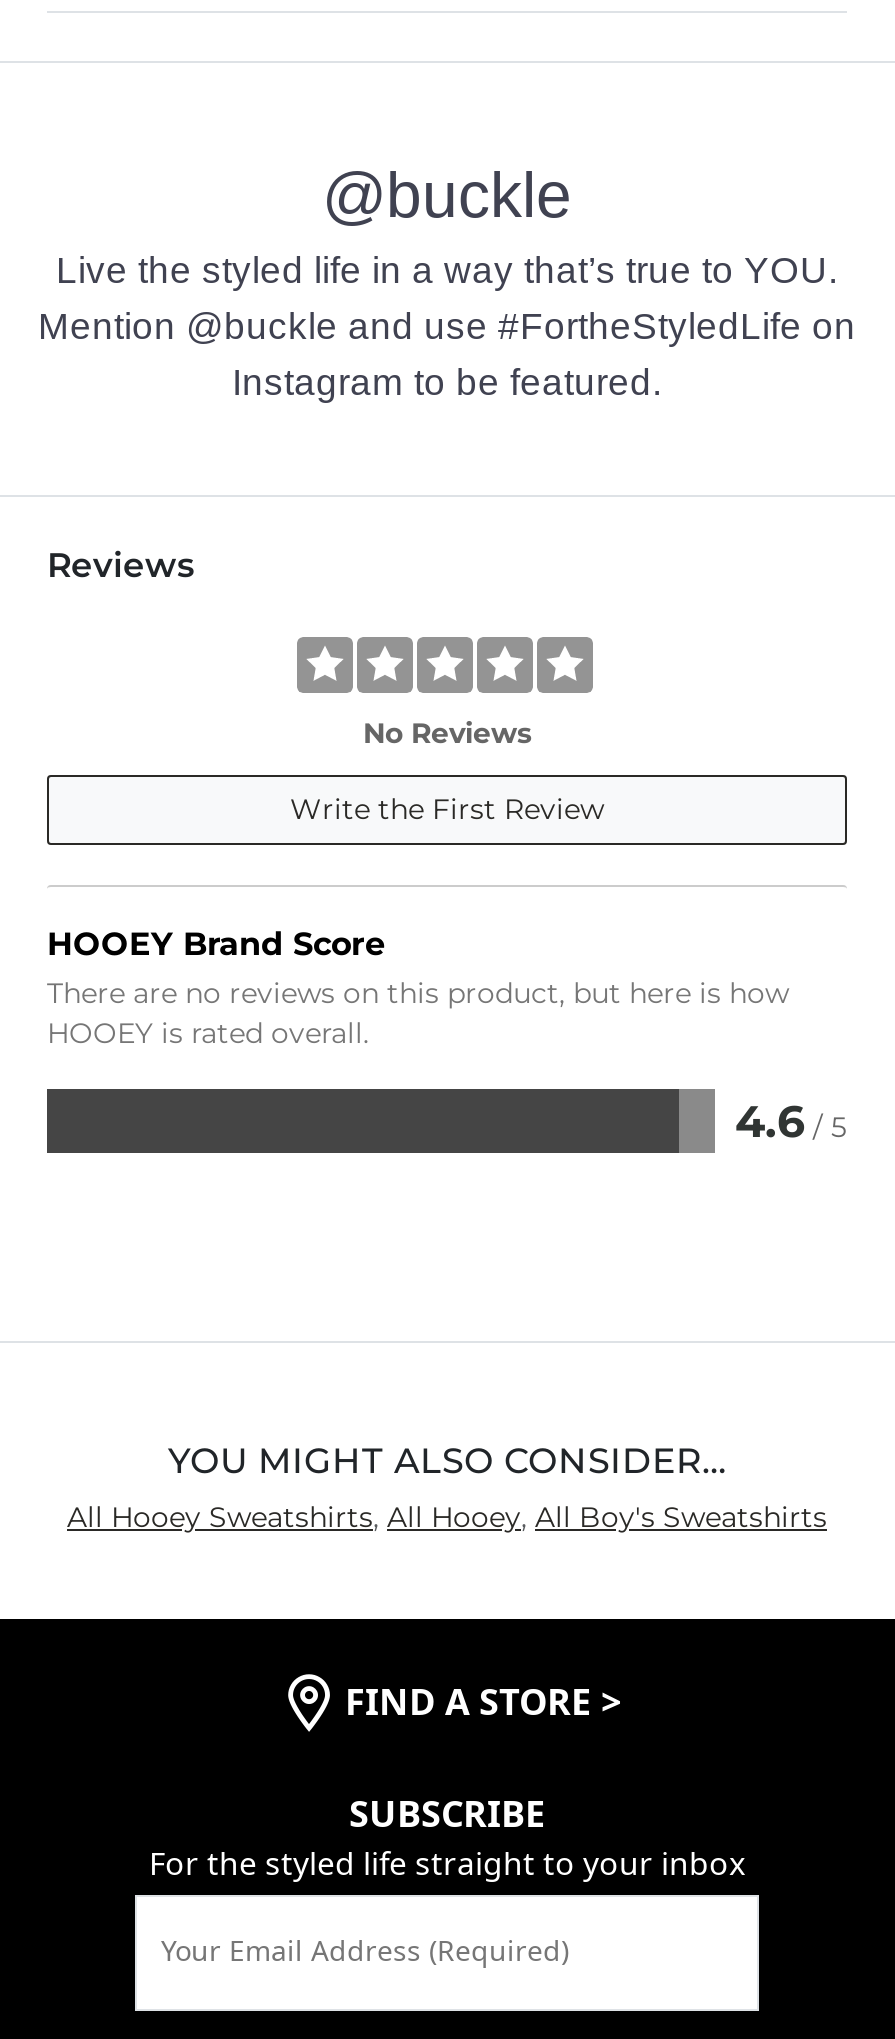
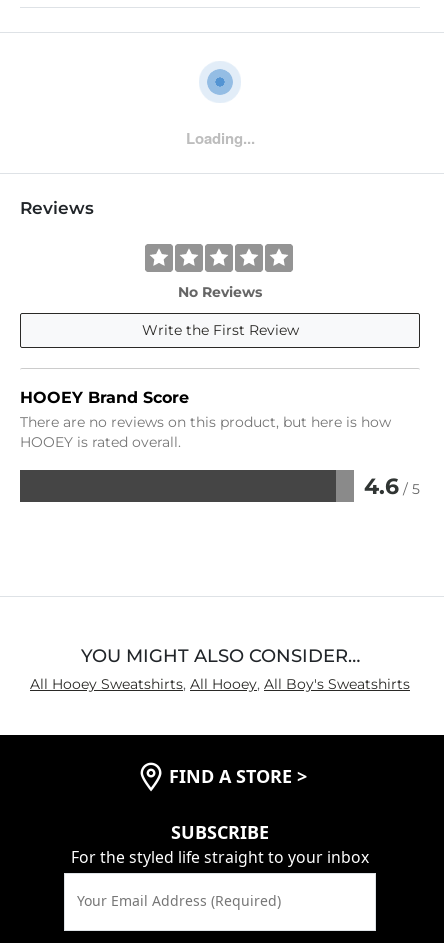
[38,159,856,403] @buckle | Live the styled life in a way that’s true to YOU. | Mention @buckle and use #FortheStyledLife on | Instagram to be featured. -> [185,127,254,149] Loading...

